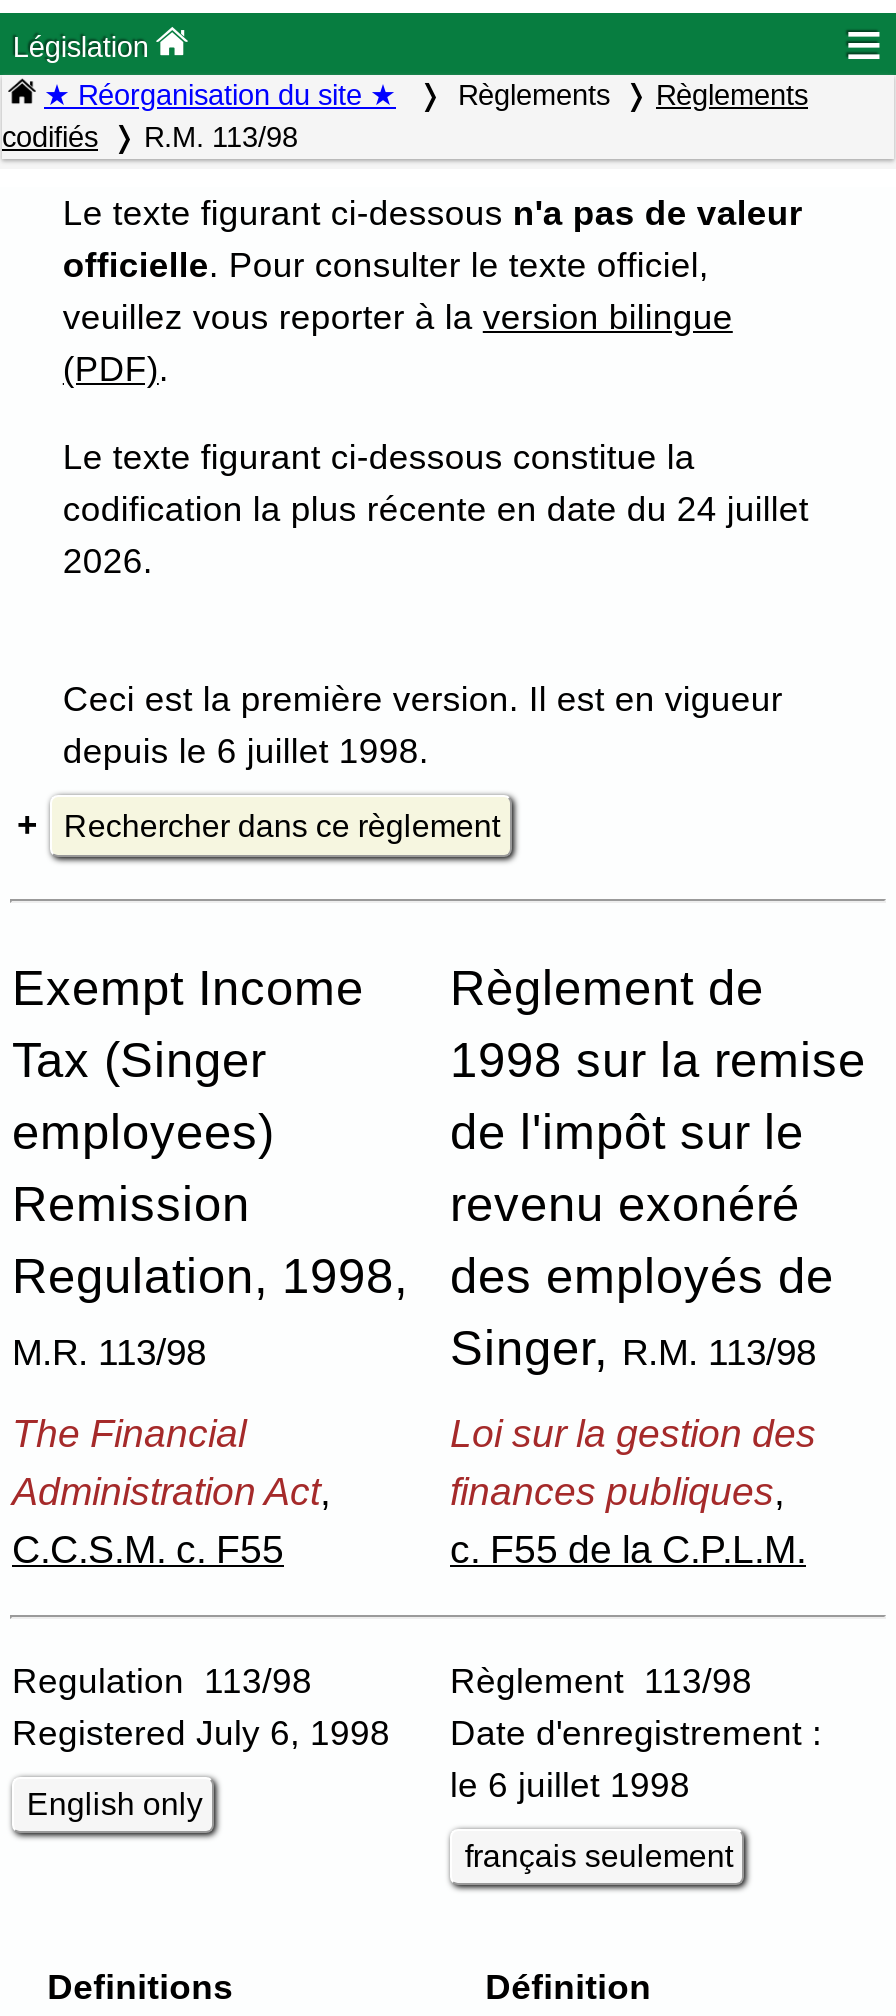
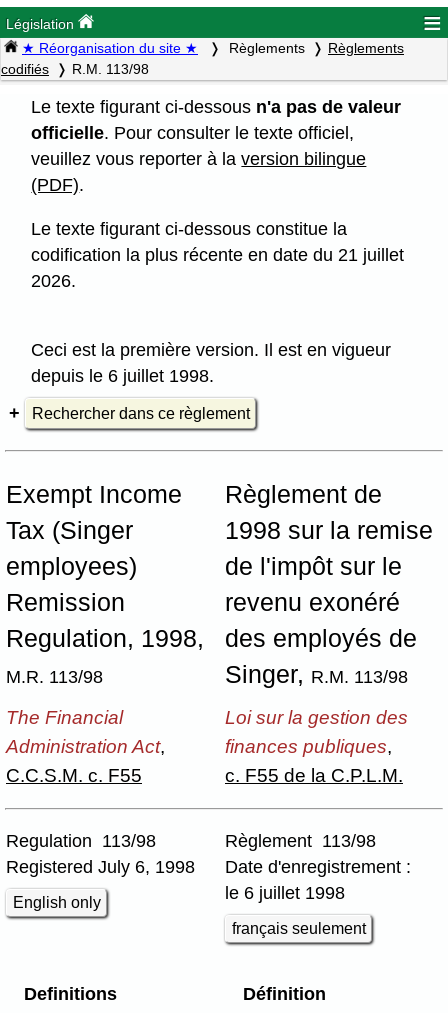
[63,488,809,528] codification la plus récente en date du 24 juillet -> [31,245,404,265] codification la plus récente en date du 21 juillet

